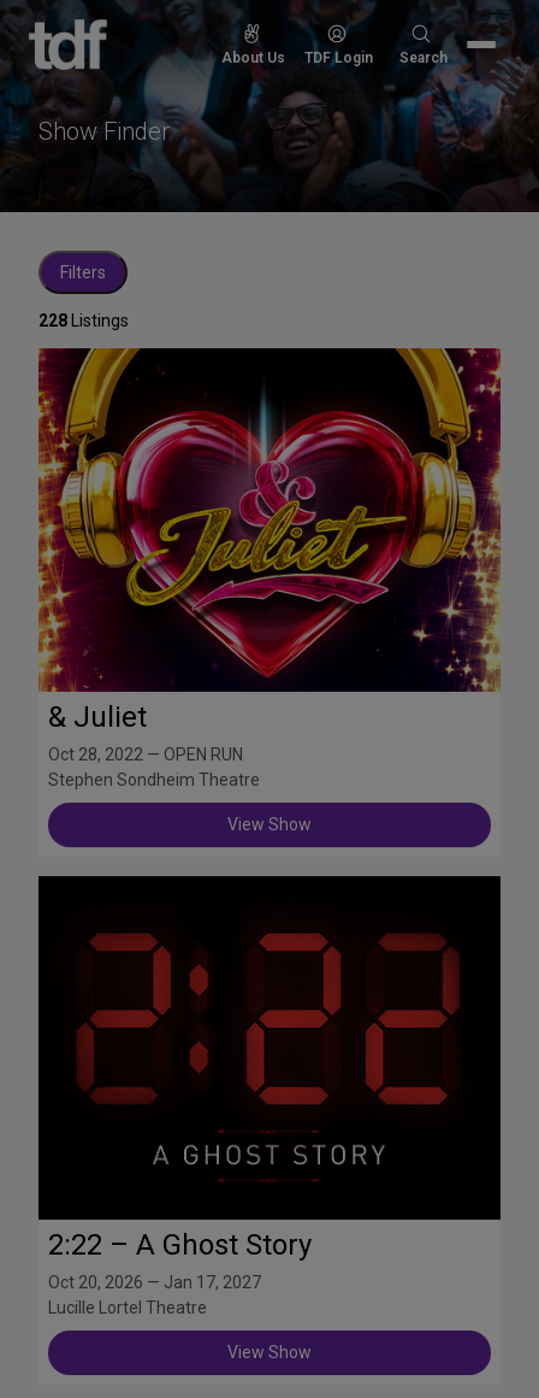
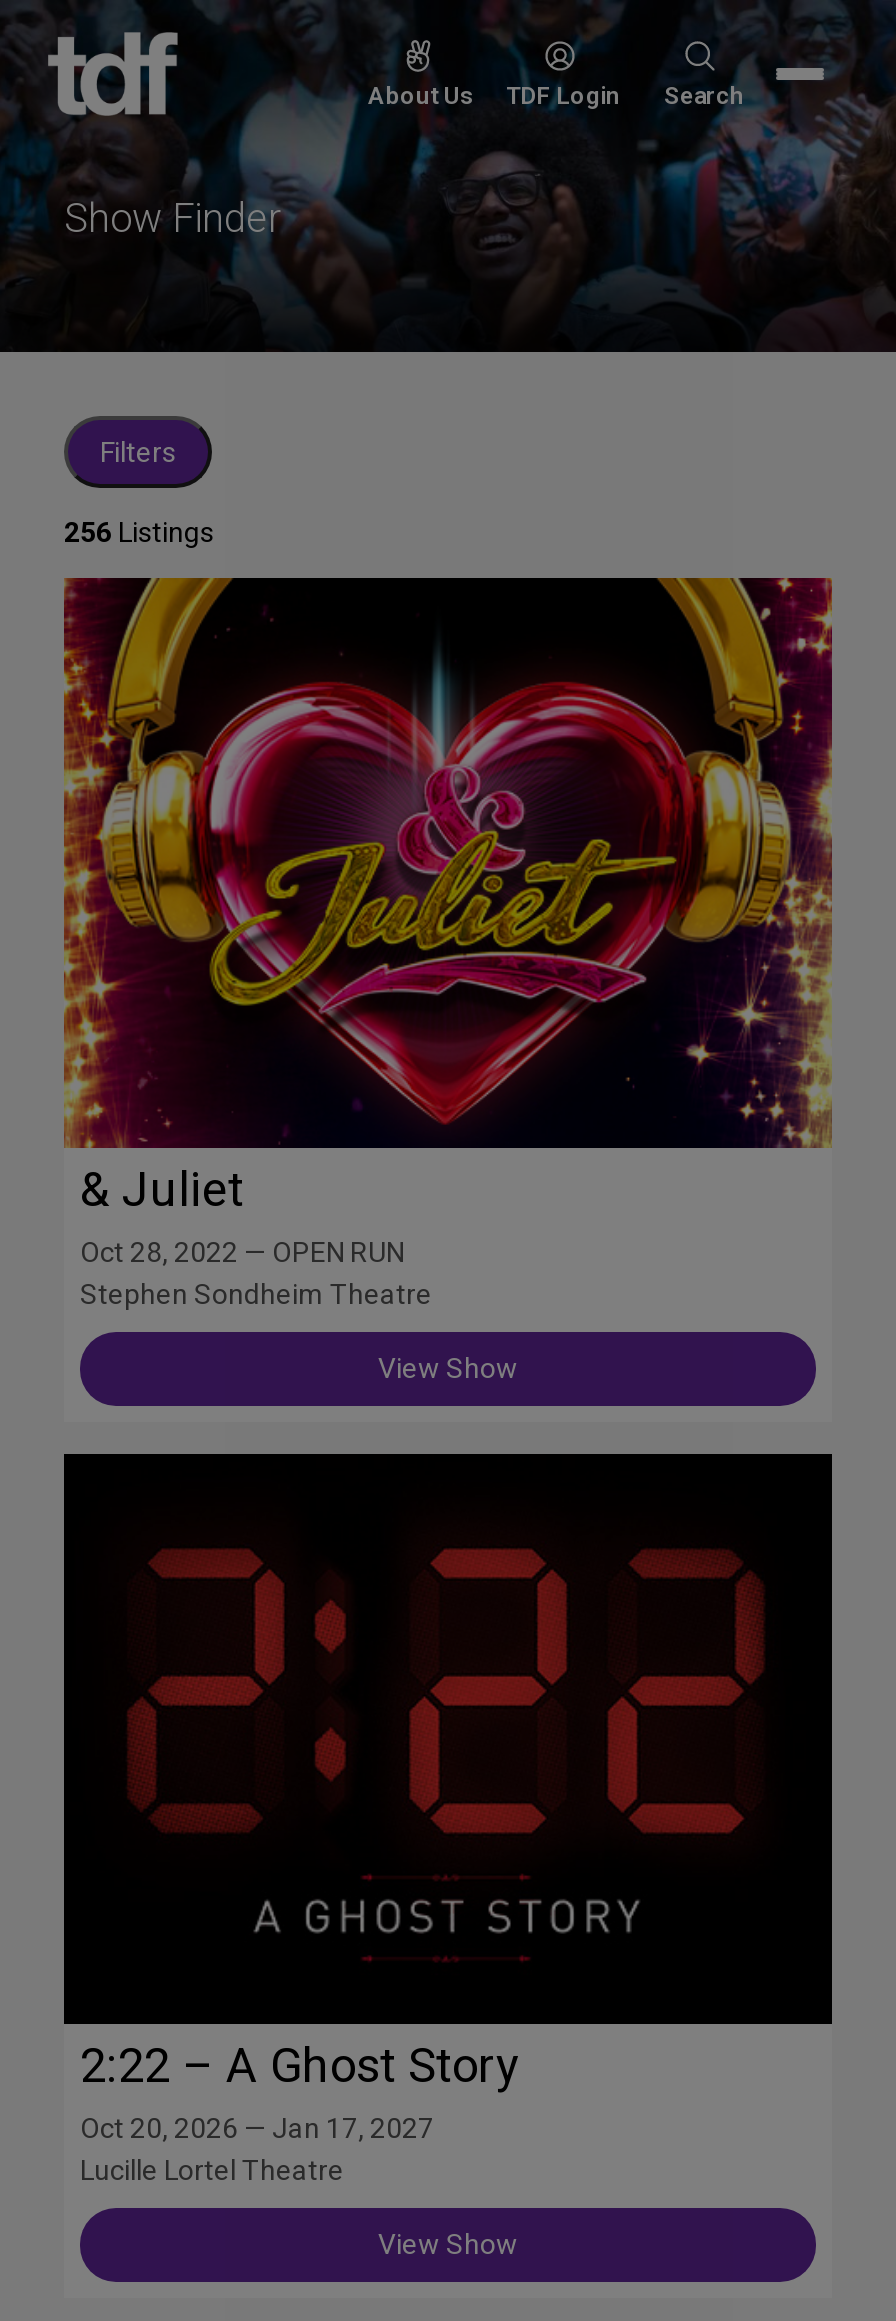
[38,311,129,330] 228 Listings -> [64,516,214,548] 256 Listings

